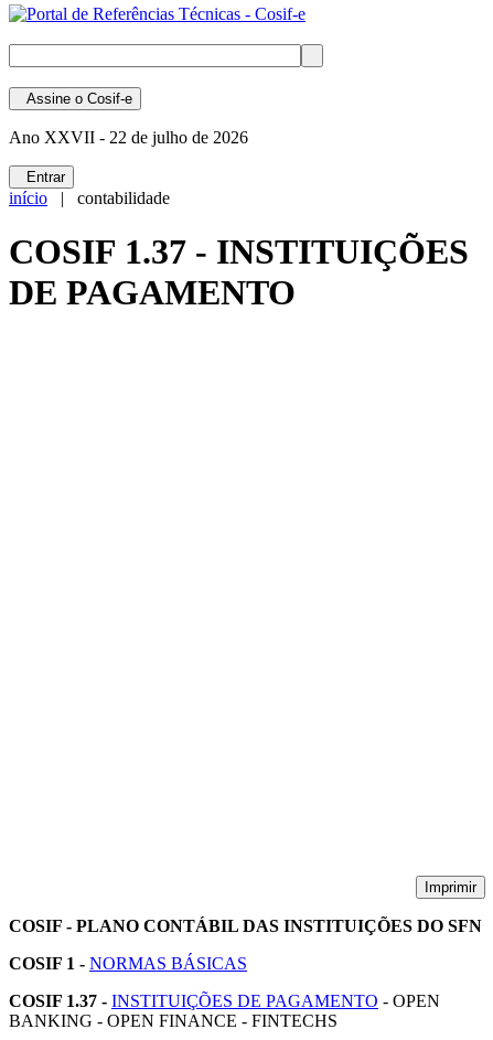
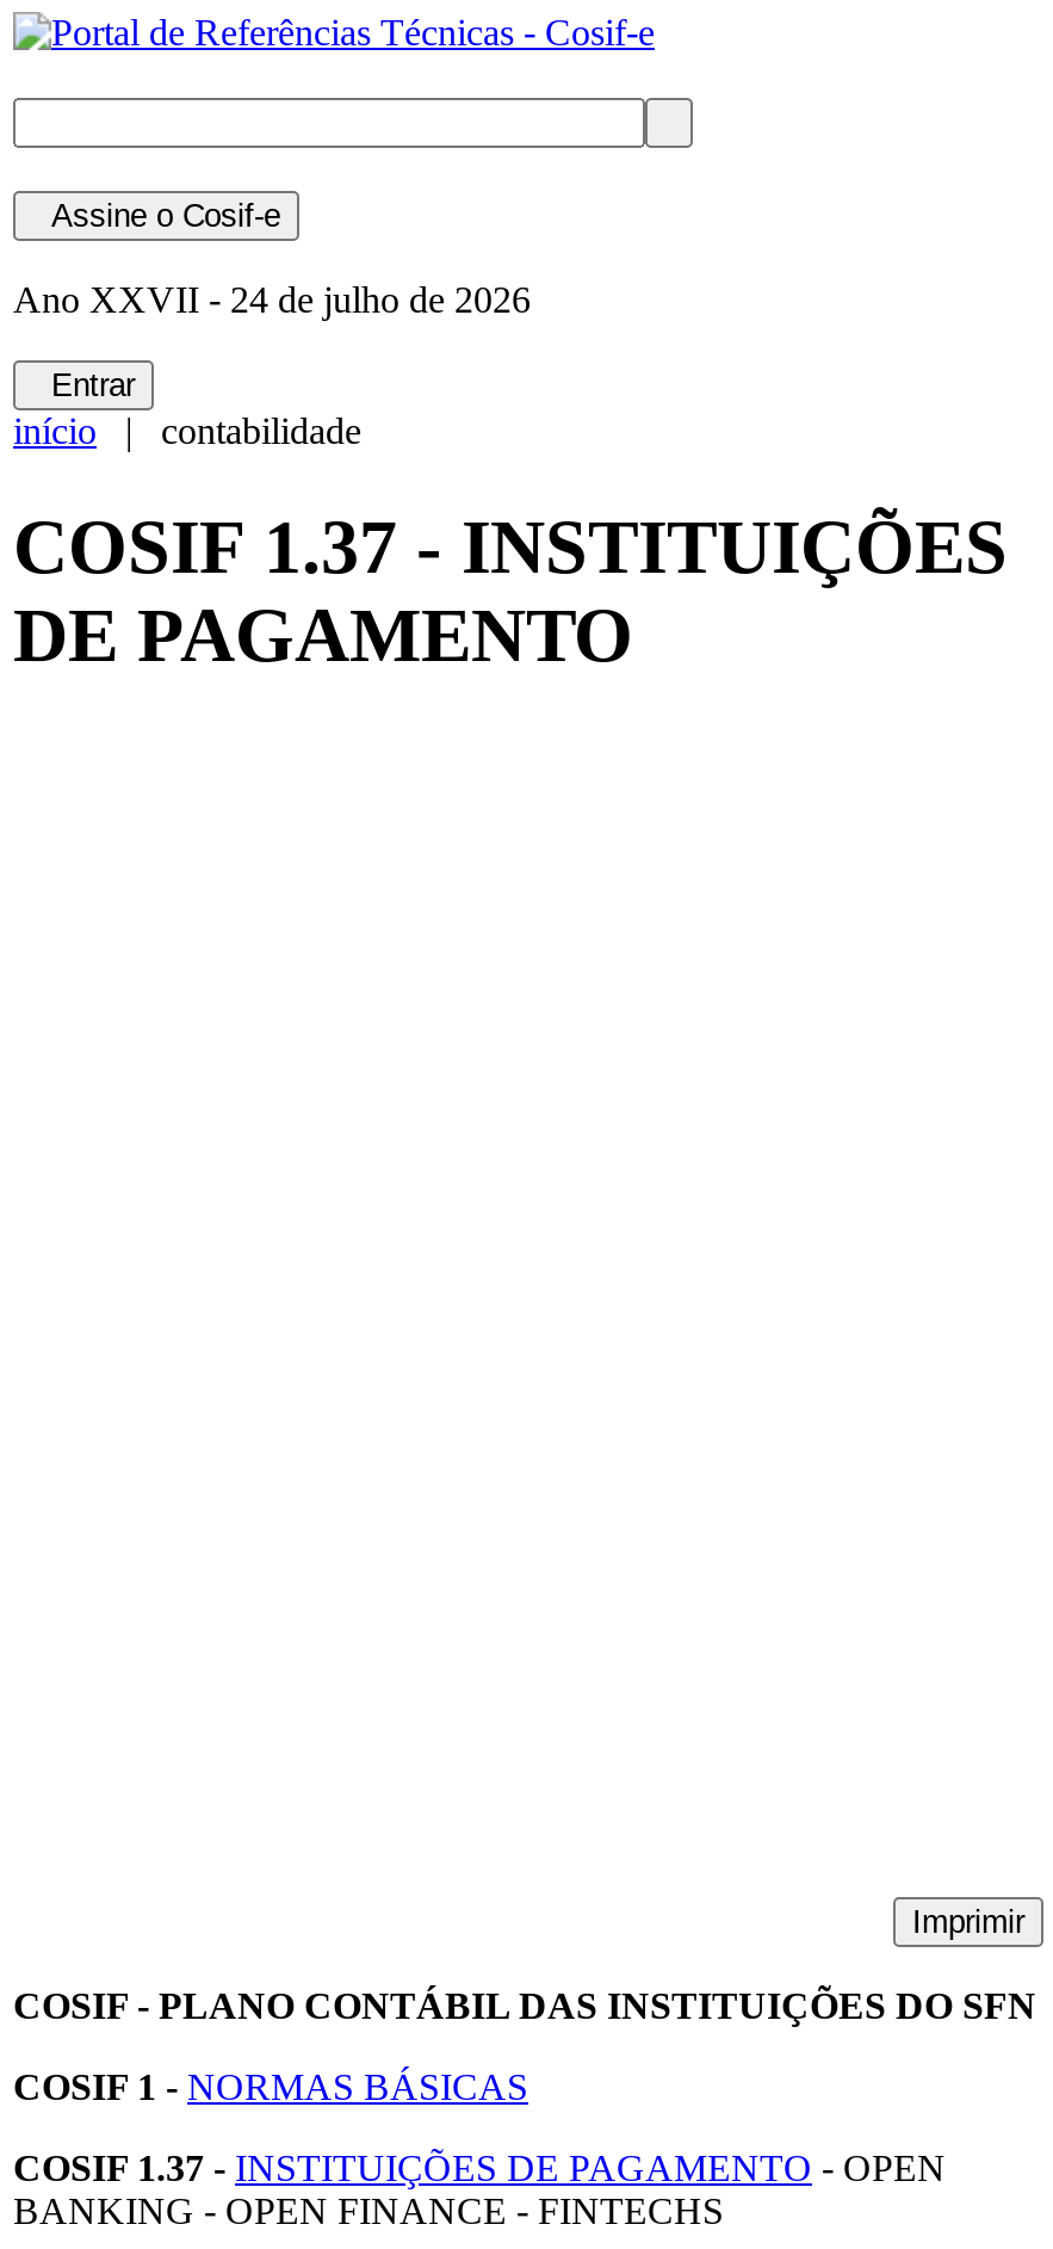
[9,128,248,147] Ano XXVII - 22 de julho de 2026 -> [13,279,531,320] Ano XXVII - 24 de julho de 2026

